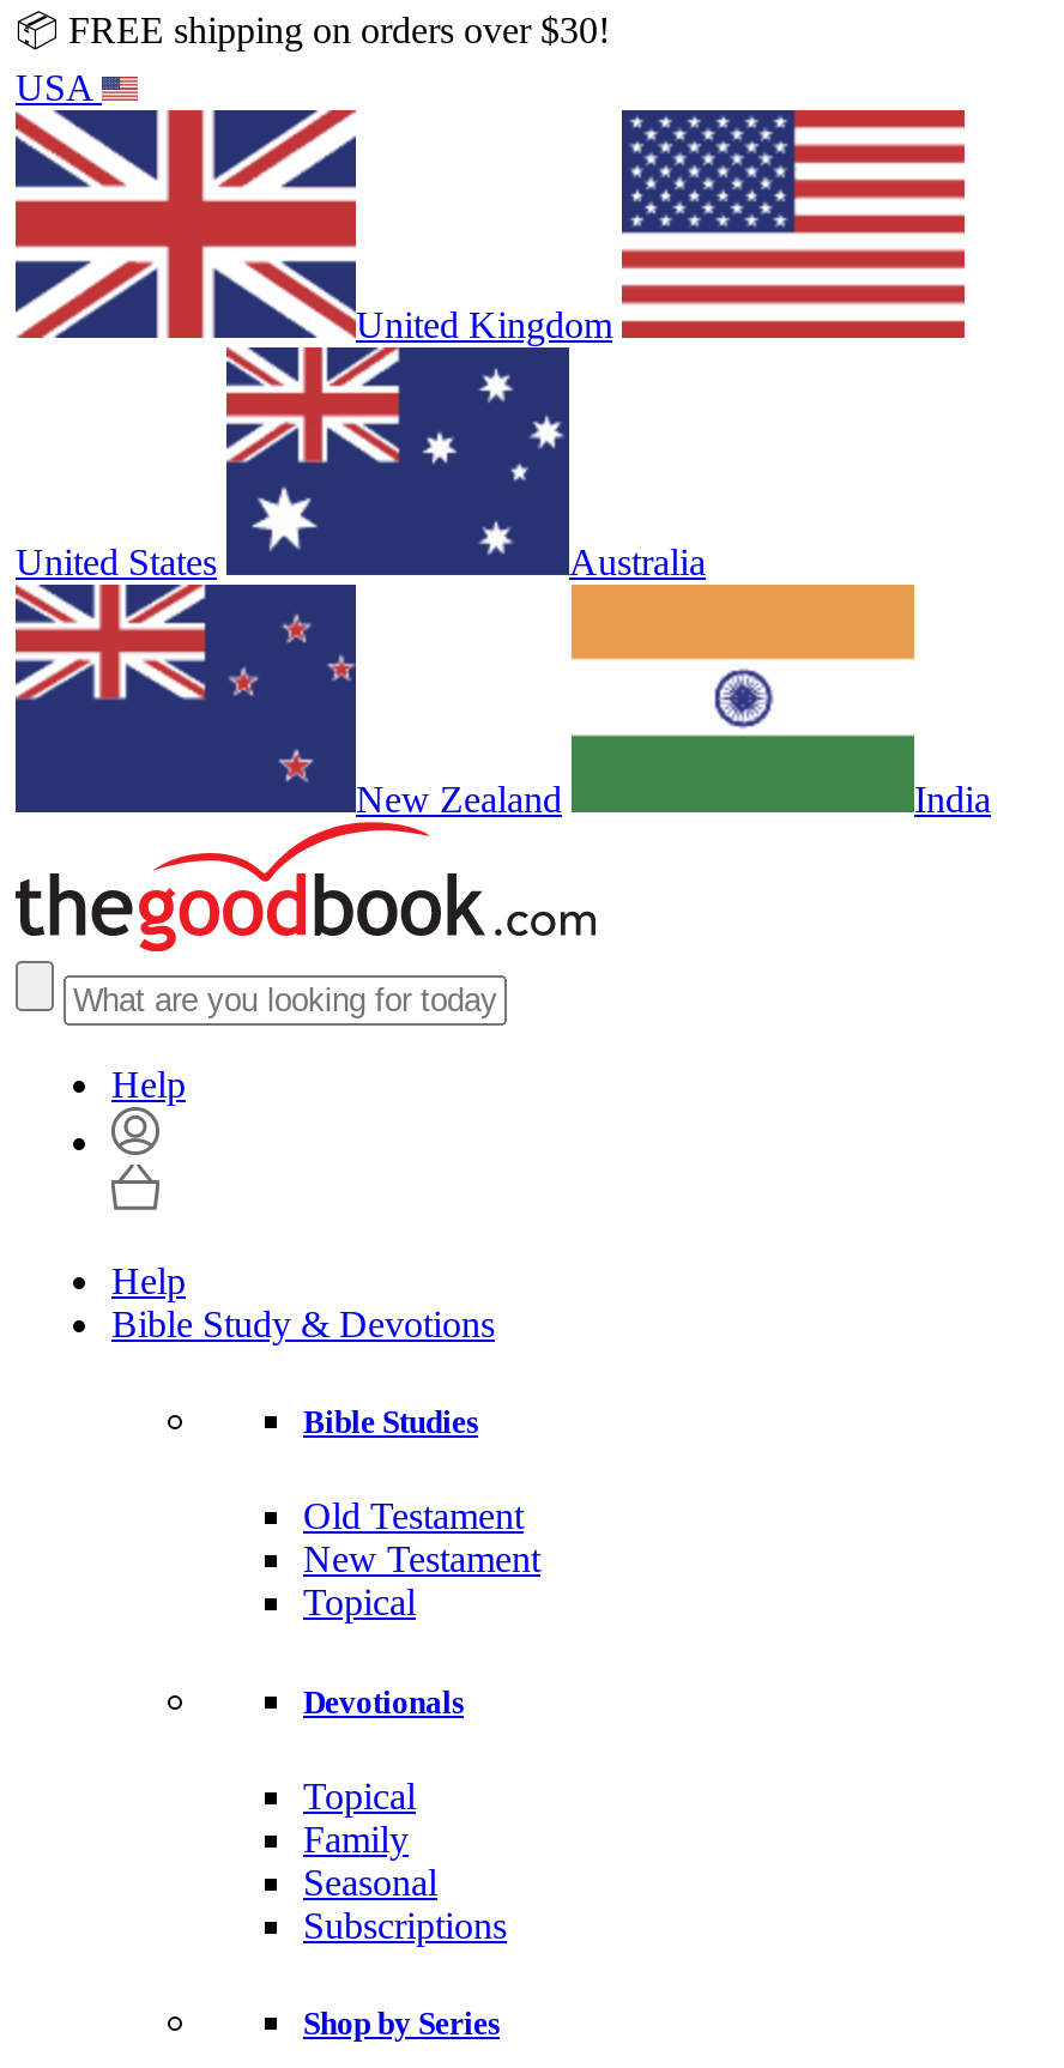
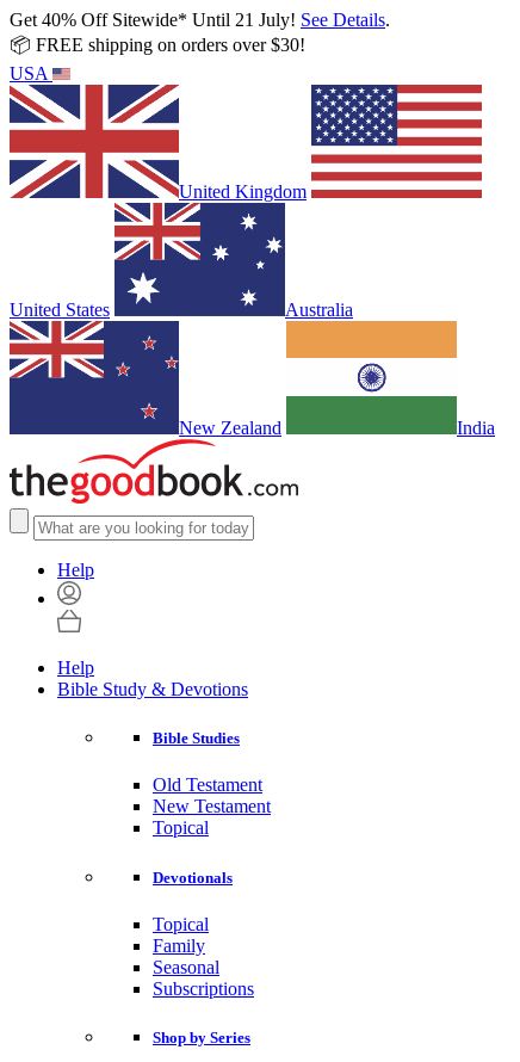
none -> [10,10,390,30] Get 40% Off Sitewide* Until 21 July! See Details.

